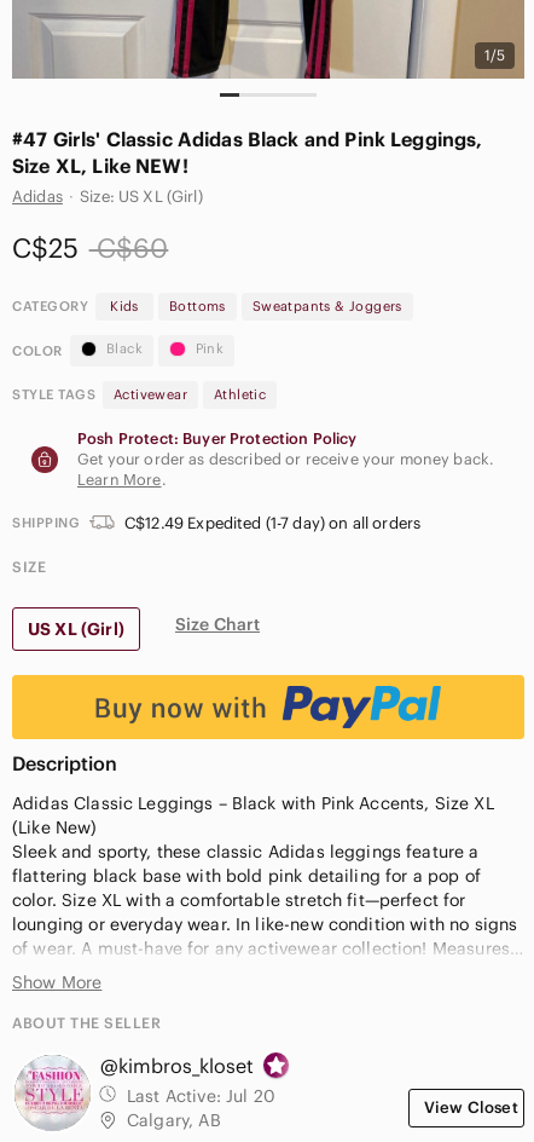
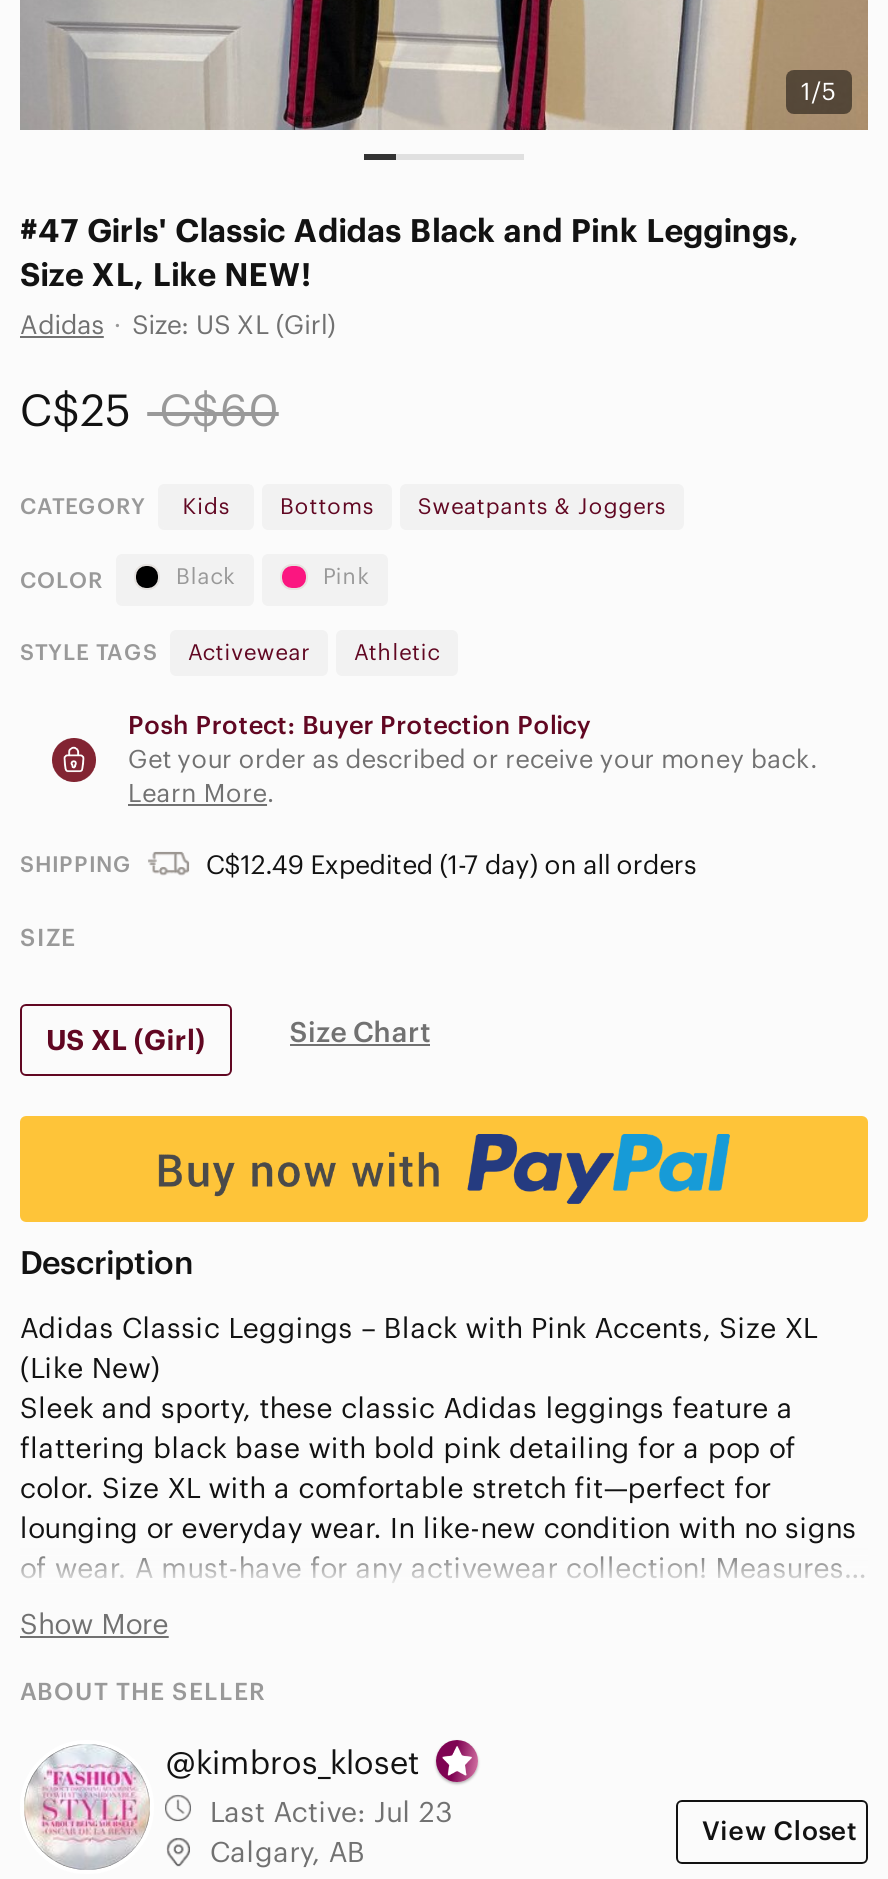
[127,1085,275,1107] Last Active: Jul 20 -> [210,1794,452,1830] Last Active: Jul 23

